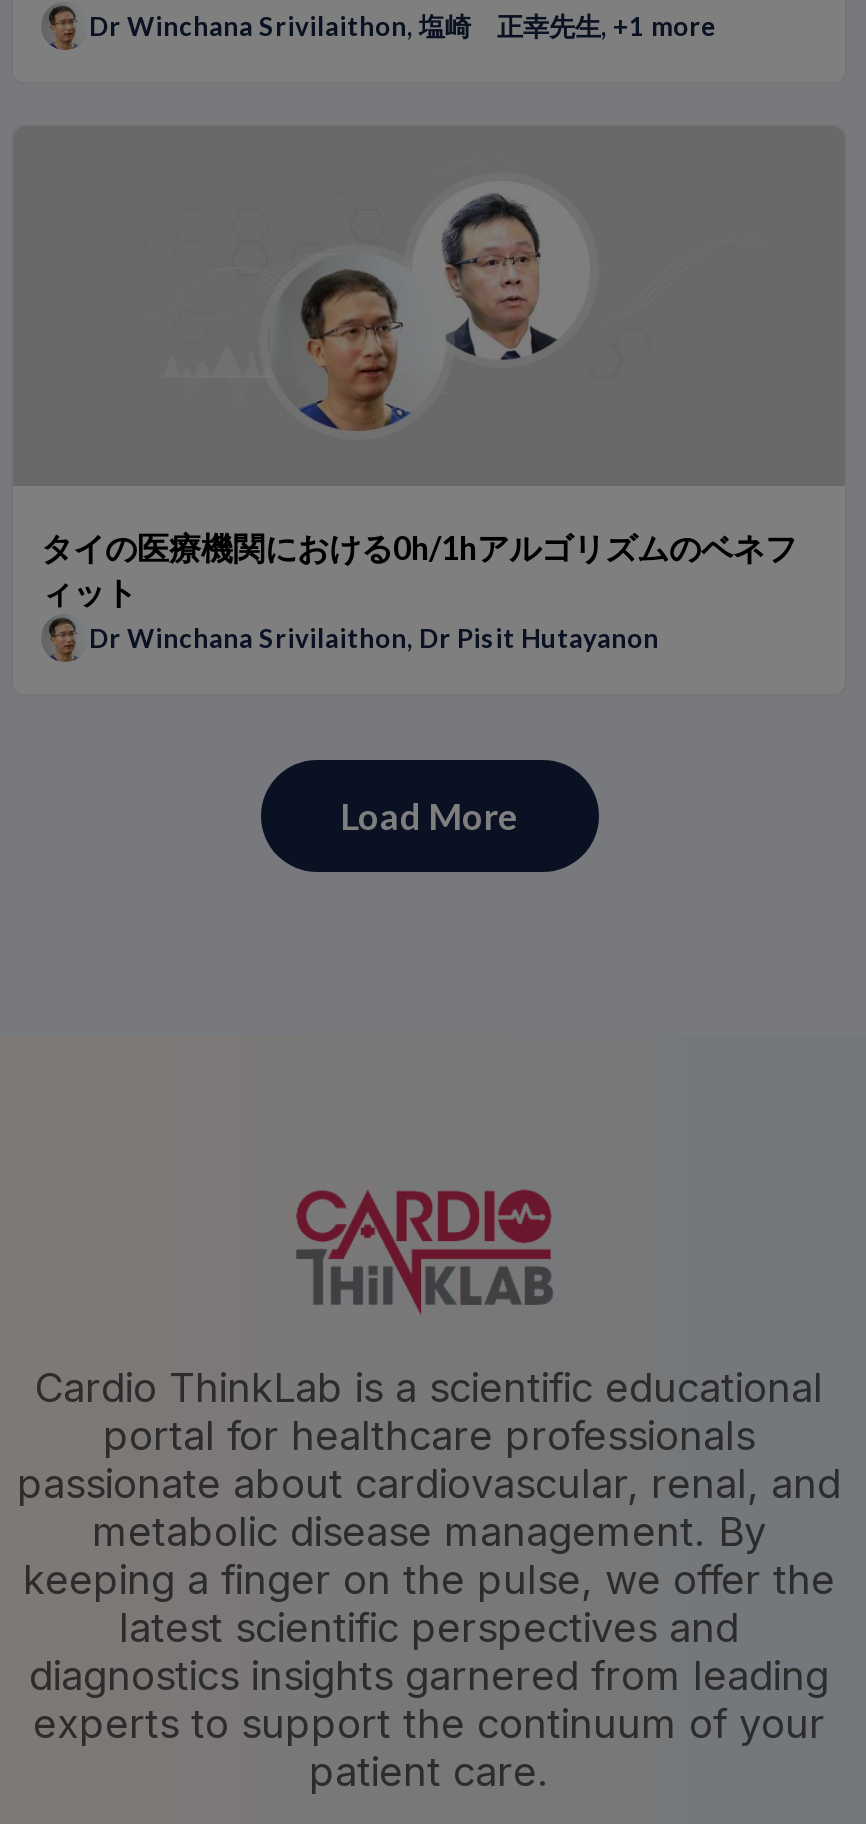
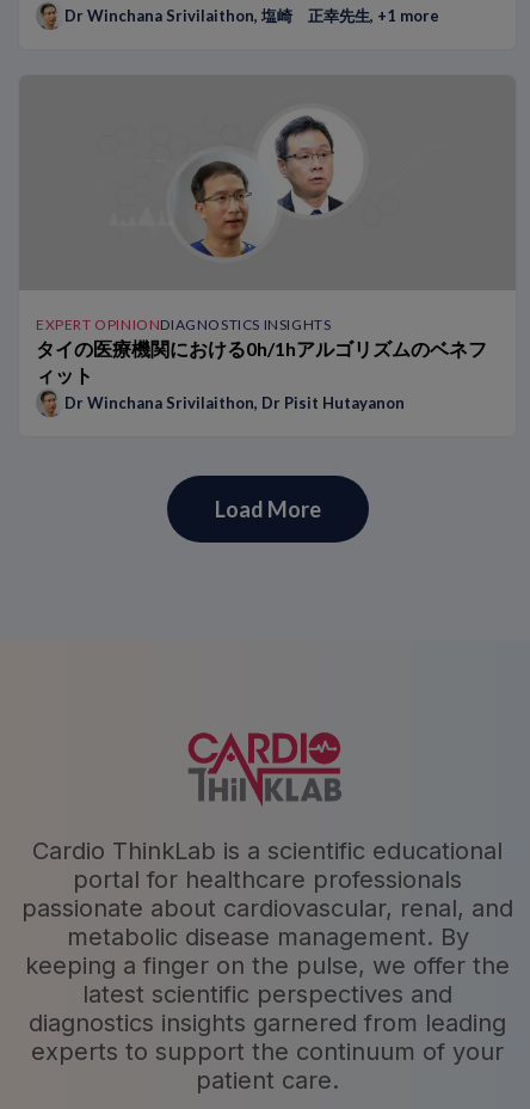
none -> [36,315,331,333] EXPERT OPINIONDIAGNOSTICS INSIGHTS

